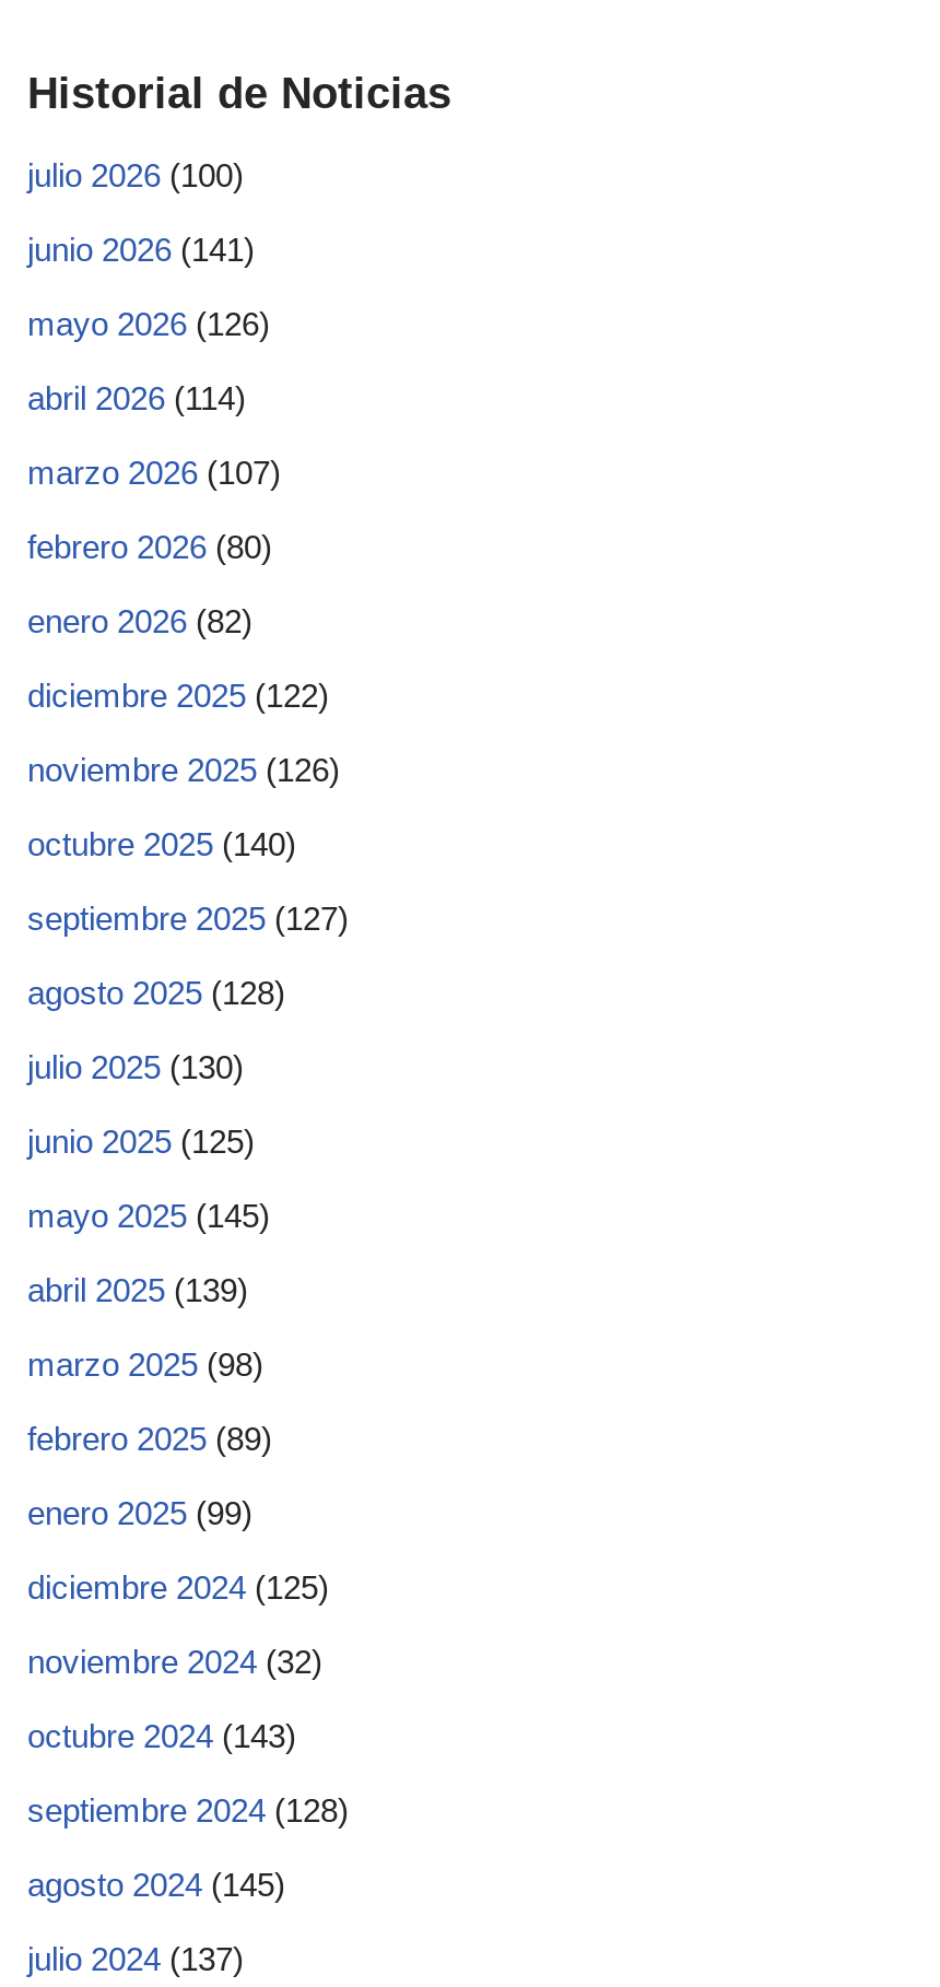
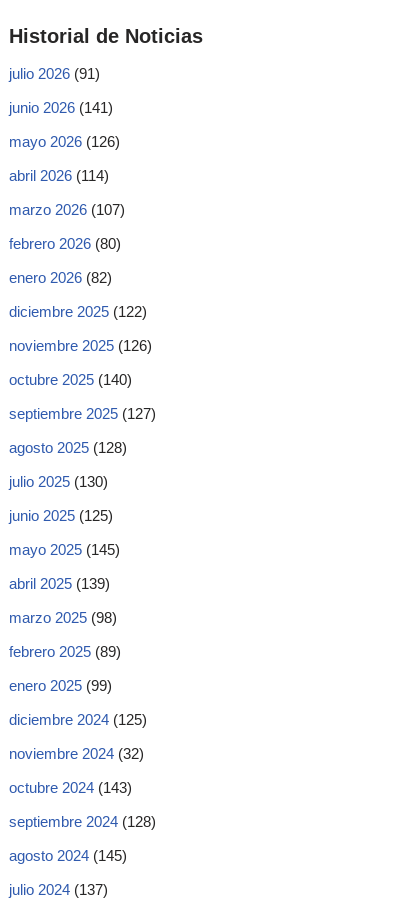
[27,157,244,194] julio 2026 (100) -> [9,65,100,82] julio 2026 (91)

